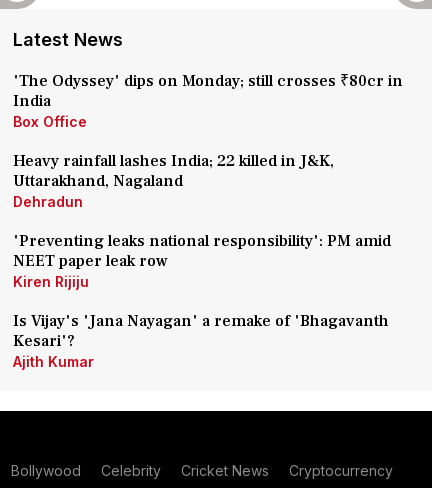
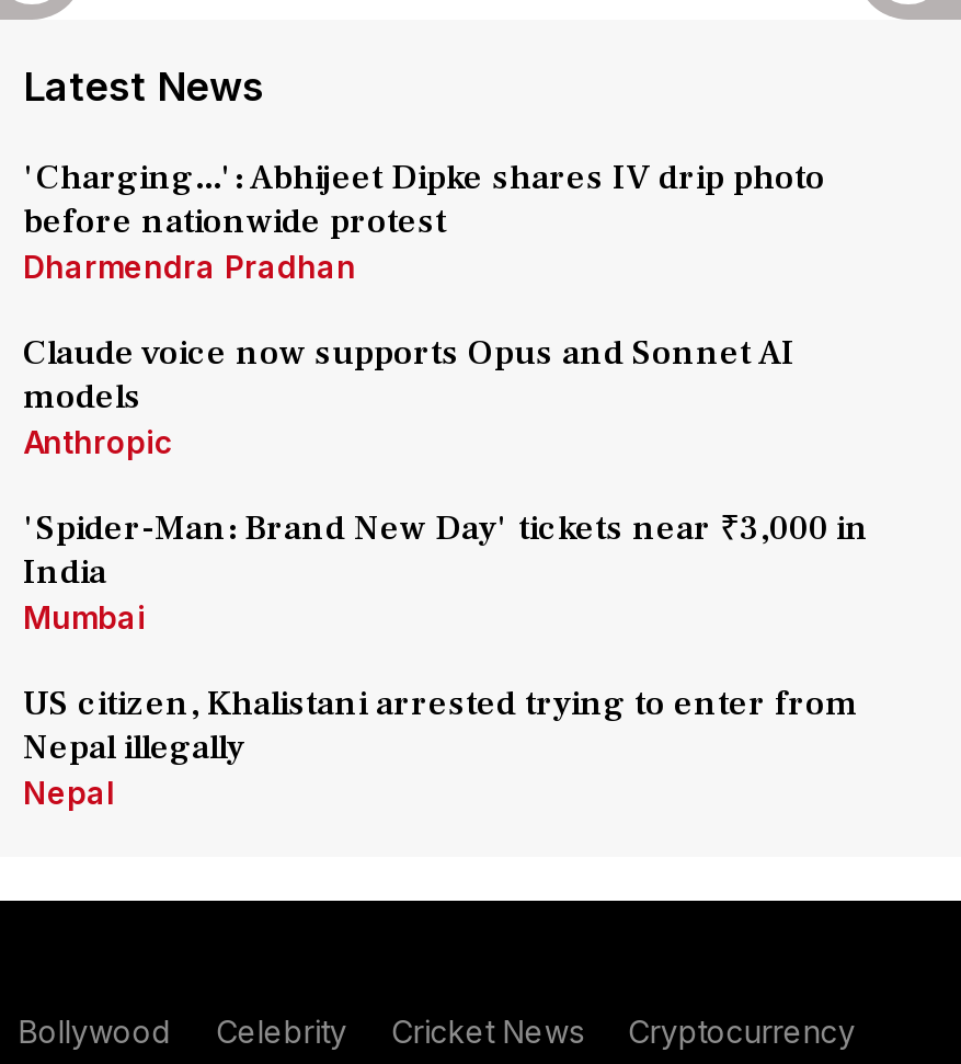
[13,71,403,91] 'The Odyssey' dips on Monday; still crosses ₹80cr in -> [23,156,869,550] 'Charging...': Abhijeet Dipke shares IV drip photo | before nationwide protest | Dharmendra Pradhan | Claude voice now supports Opus and Sonnet AI | models | Anthropic | 'Spider-Man: Brand New Day' tickets near ₹3,000 in
moved [13,91,51,111] -> [23,550,106,594]: India
[13,113,391,370] Box Office | Heavy rainfall lashes India; 22 killed in J&K, | Uttarakhand, Nagaland | Dehradun | 'Preventing leaks national responsibility': PM amid | NEET paper leak row | Kiren Rijiju | Is Vijay's 'Jana Nayagan' a remake of 'Bhagavanth | Kesari'? | Ajith Kumar -> [23,598,858,811] Mumbai | US citizen, Khalistani arrested trying to enter from | Nepal illegally | Nepal

